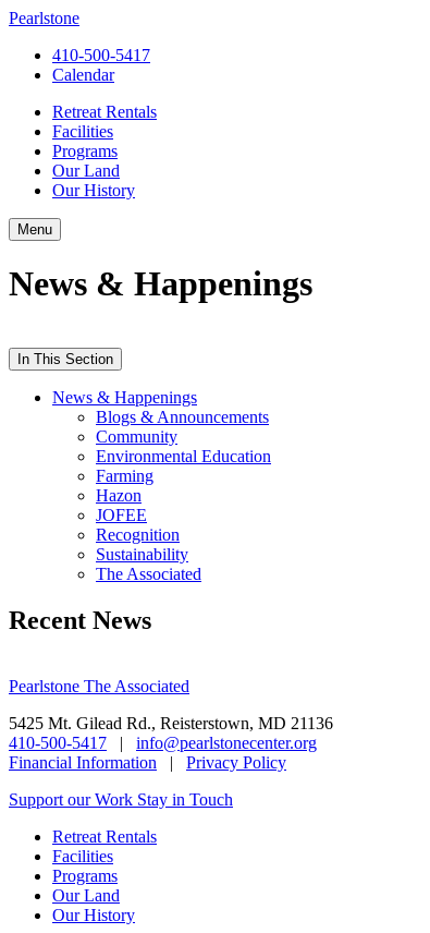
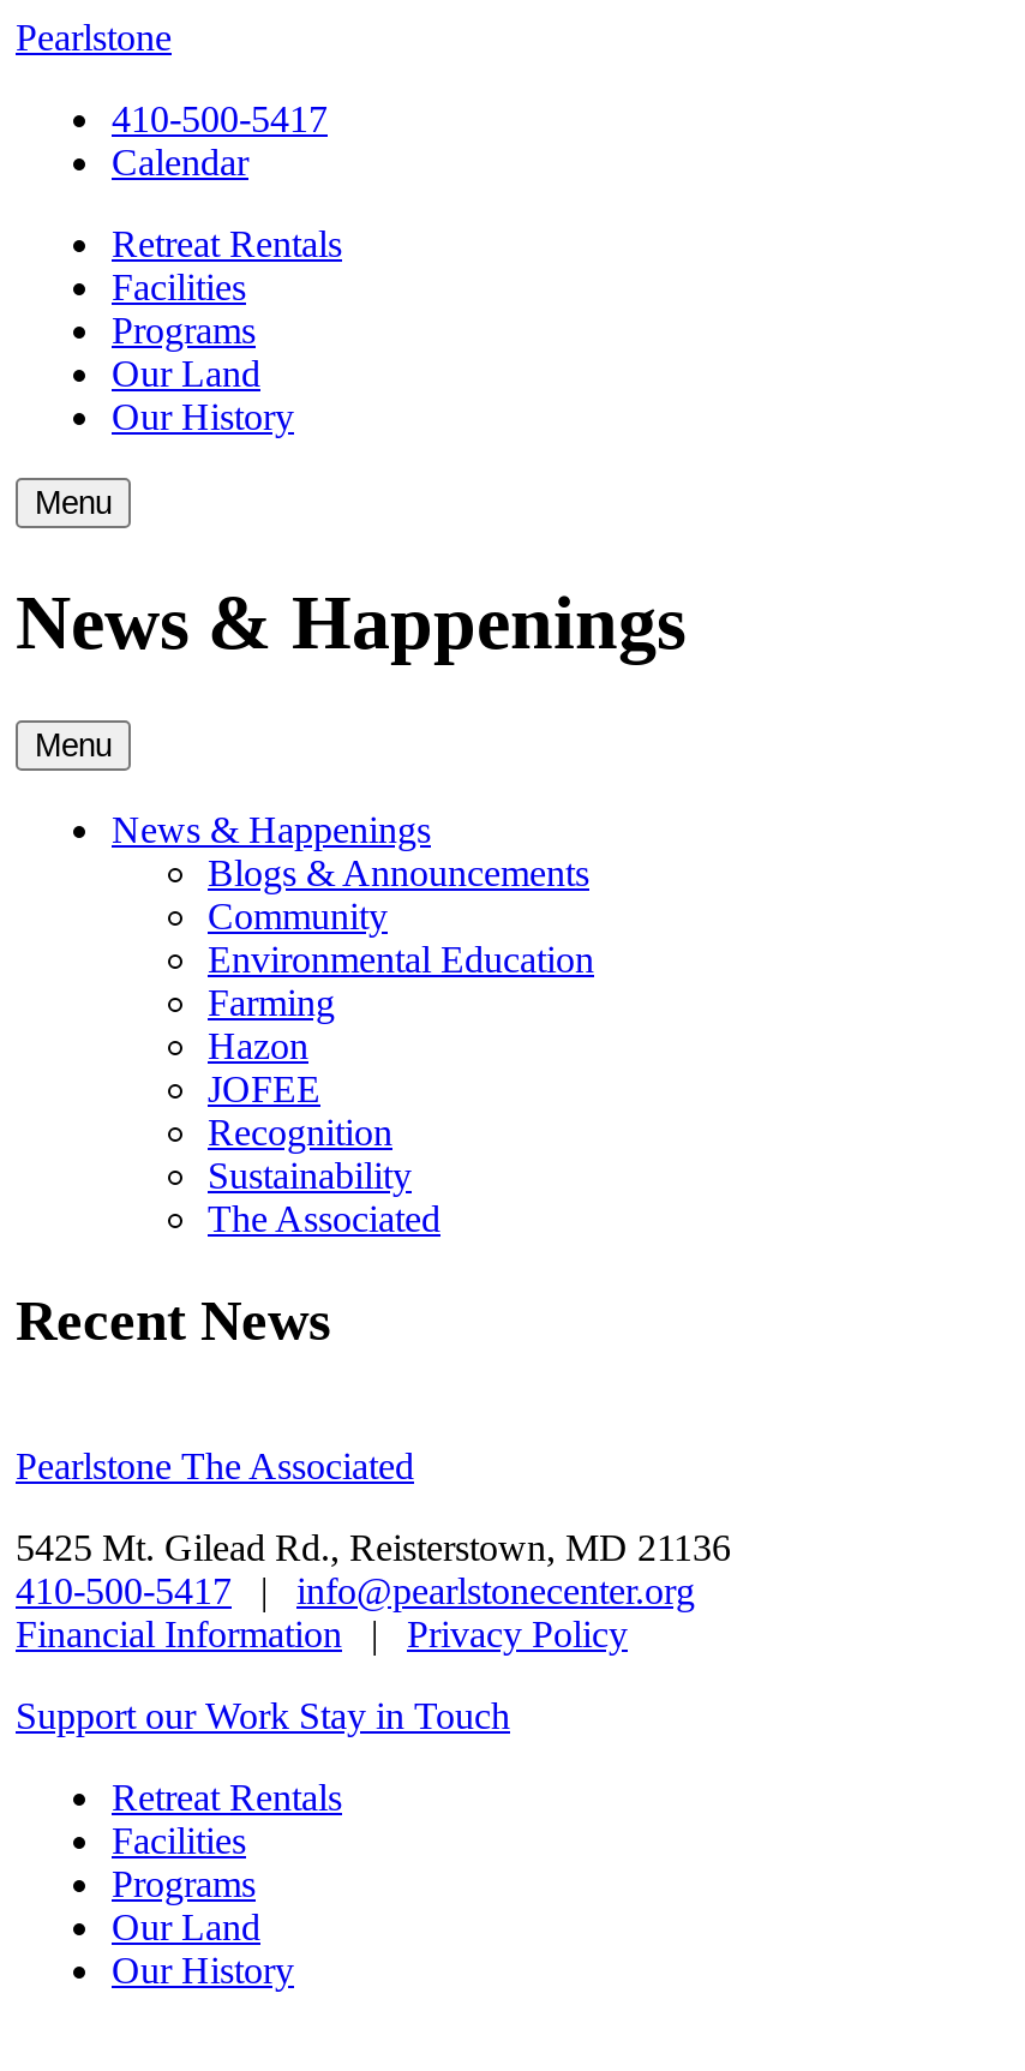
[17,351,113,367] In This Section -> [35,727,112,763] Menu

